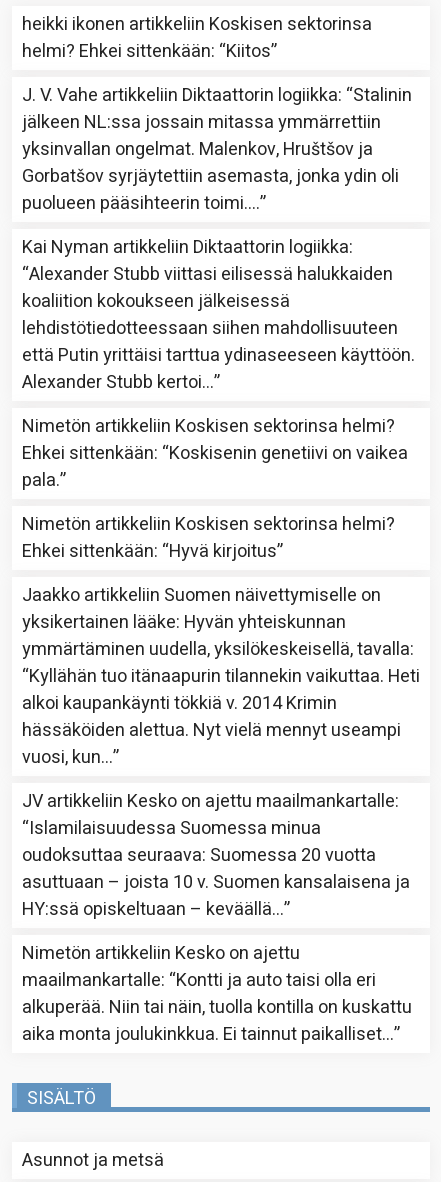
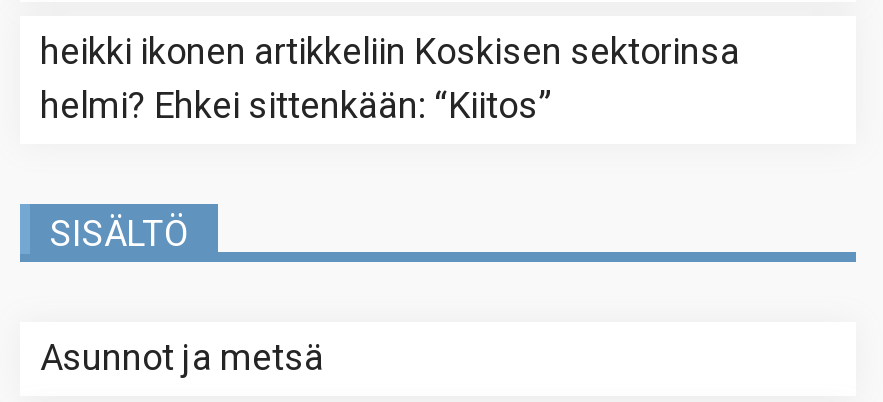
[22,82,420,1048] J. V. Vahe artikkeliin Diktaattorin logiikka: “Stalinin | jälkeen NL:ssa jossain mitassa ymmärrettiin | yksinvallan ongelmat. Malenkov, Hruštšov ja | Gorbatšov syrjäytettiin asemasta, jonka ydin oli | puolueen pääsihteerin toimi.…” | Kai Nyman artikkeliin Diktaattorin logiikka: | “Alexander Stubb viittasi eilisessä halukkaiden | koaliition kokoukseen jälkeisessä | lehdistötiedotteessaan siihen mahdollisuuteen | että Putin yrittäisi tarttua ydinaseeseen käyttöön. | Alexander Stubb kertoi…” | Nimetön artikkeliin Koskisen sektorinsa helmi? | Ehkei sittenkään: “Koskisenin genetiivi on vaikea | pala.” | Nimetön artikkeliin Koskisen sektorinsa helmi? | Ehkei sittenkään: “Hyvä kirjoitus” | Jaakko artikkeliin Suomen näivettymiselle on | yksikertainen lääke: Hyvän yhteiskunnan | ymmärtäminen uudella, yksilökeskeisellä, tavalla: | “Kyllähän tuo itänaapurin tilannekin vaikuttaa. Heti | alkoi kaupankäynti tökkiä v. 2014 Krimin | hässäköiden alettua. Nyt vielä mennyt useampi | vuosi, kun…” | JV artikkeliin Kesko on ajettu maailmankartalle: | “Islamilaisuudessa Suomessa minua | oudoksuttaa seuraava: Suomessa 20 vuotta | asuttuaan – joista 10 v. Suomen kansalaisena ja | HY:ssä opiskeltuaan – keväällä…” | Nimetön artikkeliin Kesko on ajettu | maailmankartalle: “Kontti ja auto taisi olla eri | alkuperää. Niin tai näin, tuolla kontilla on kuskattu | aika monta joulukinkkua. Ei tainnut paikalliset…” -> none

